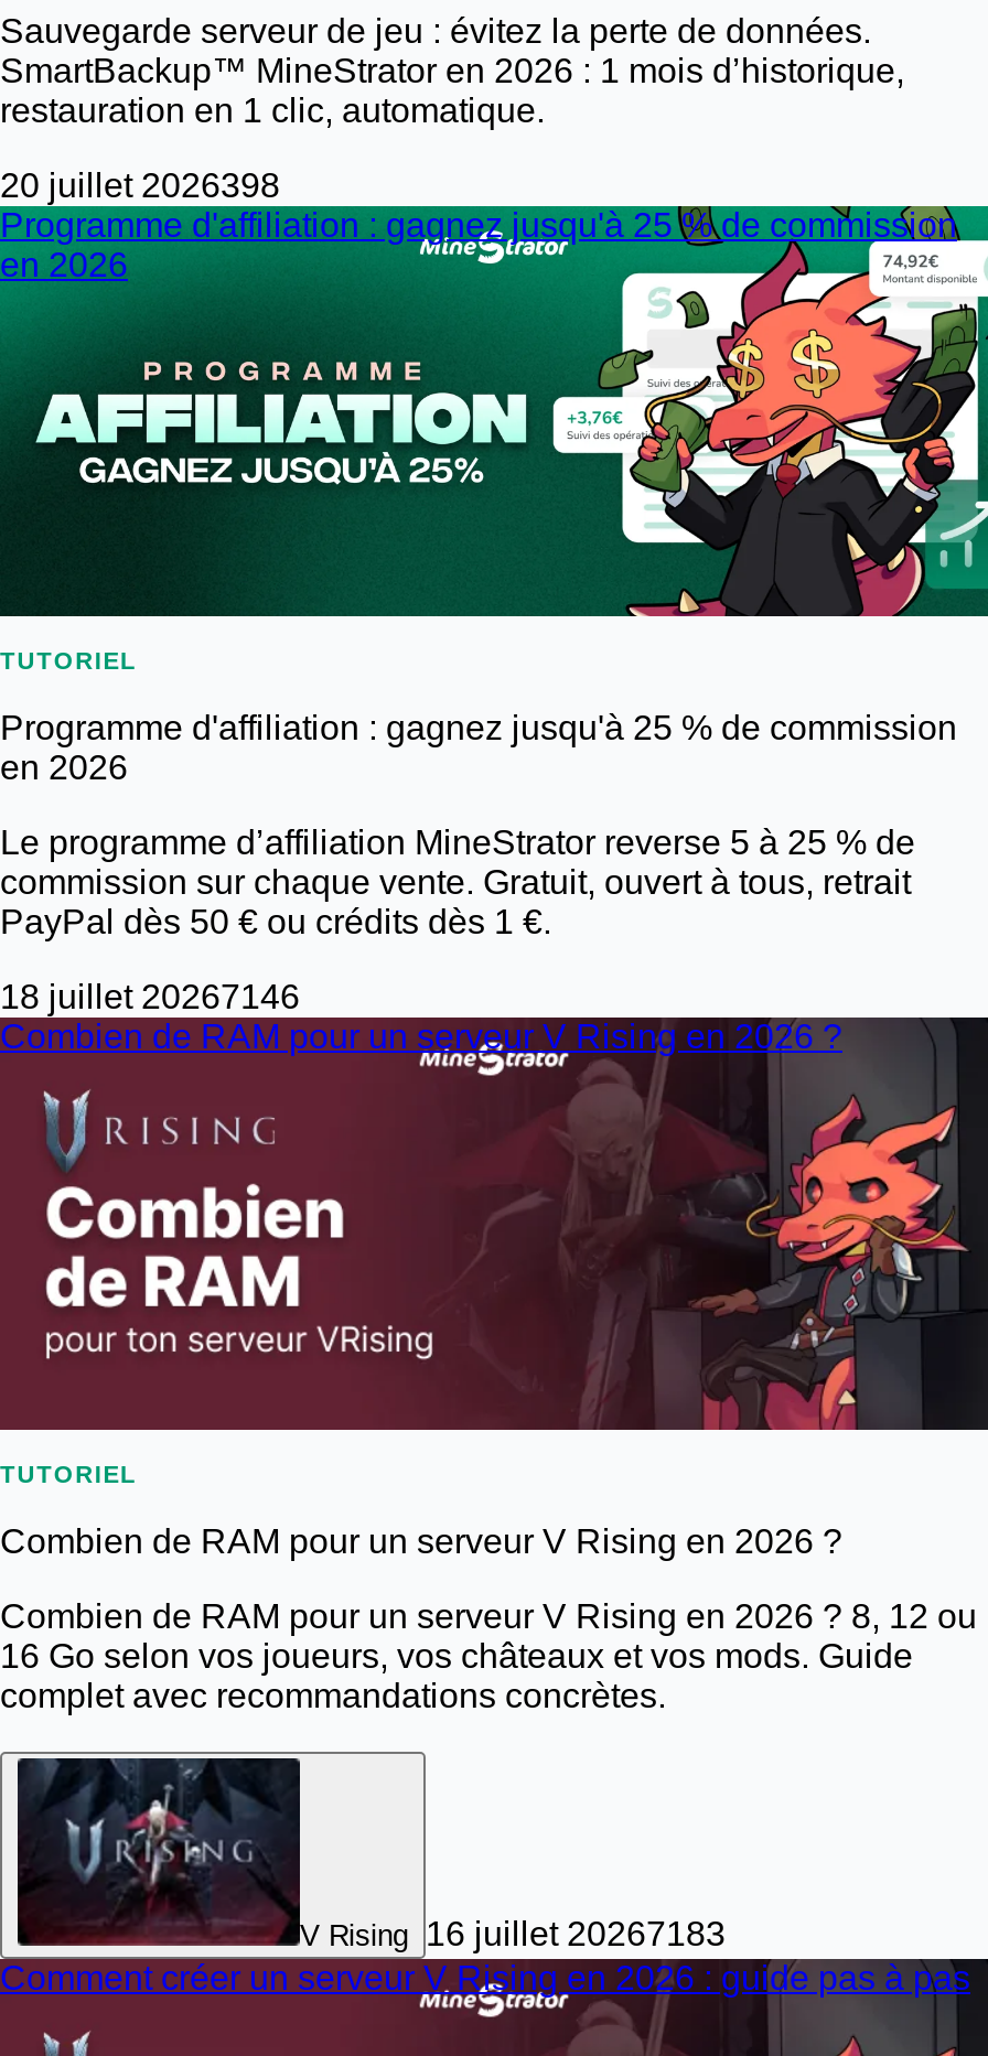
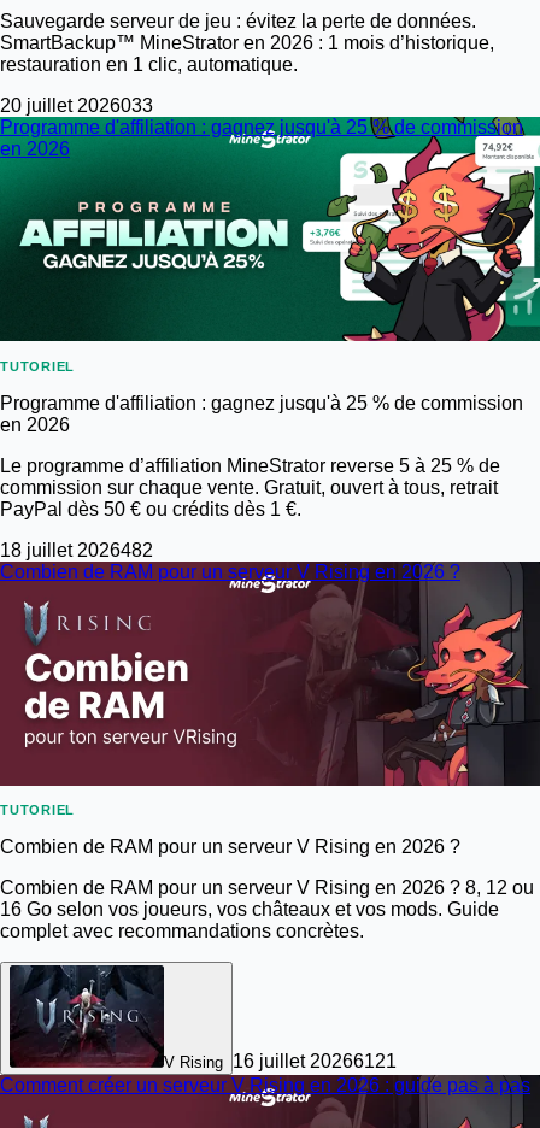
[0,166,280,203] 20 juillet 2026398 -> [0,95,153,115] 20 juillet 2026033
[0,979,300,1016] 18 juillet 20267146 -> [0,539,153,560] 18 juillet 2026482
[300,1916,726,1953] V Rising 16 juillet 20267183 -> [164,1051,397,1072] V Rising 16 juillet 20266121

